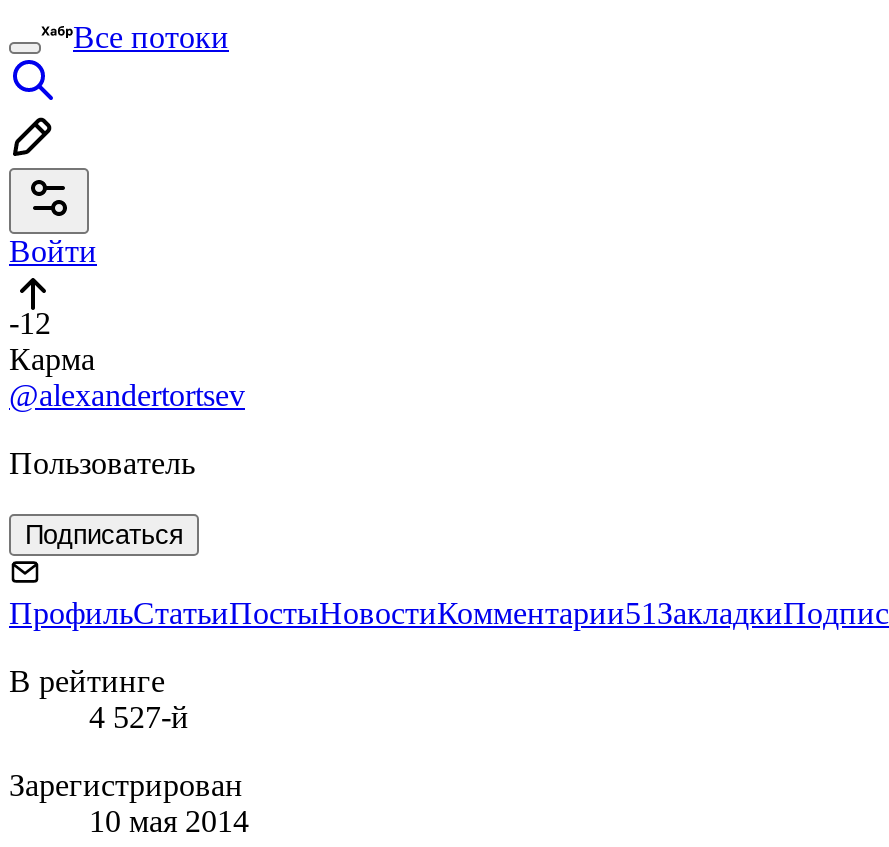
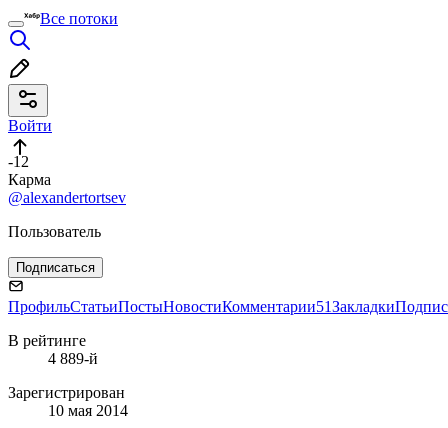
[89,700,189,734] 4 527-й -> [48,350,98,367] 4 889-й

